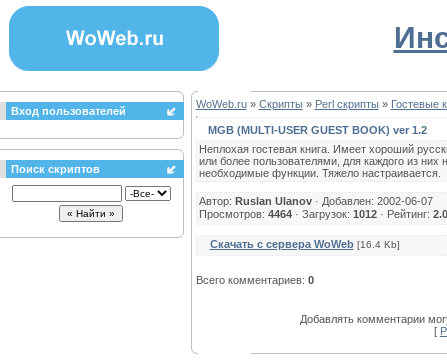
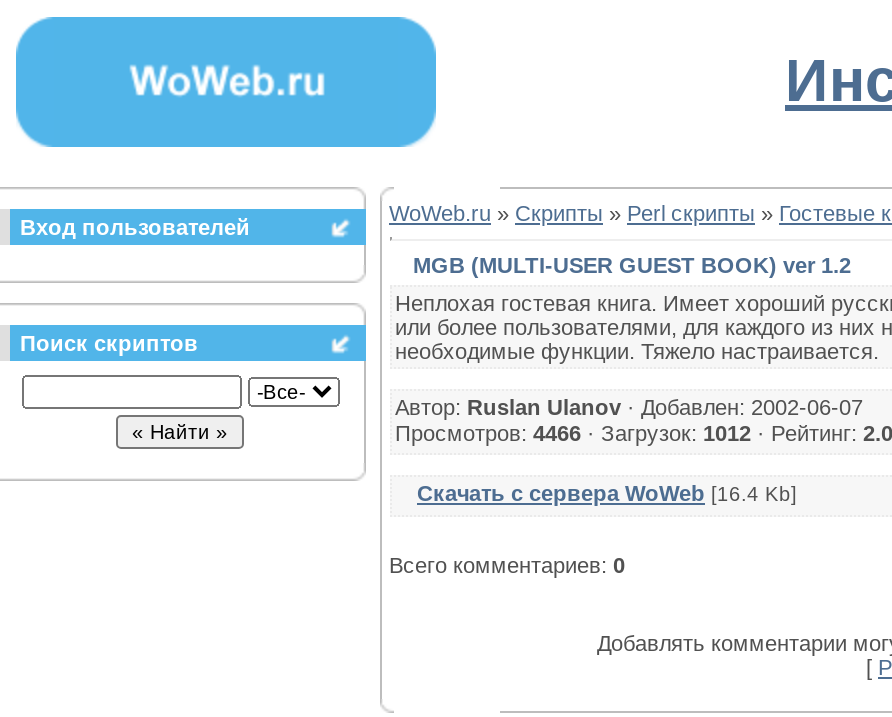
[198,208,447,220] Просмотров: 4464 · Загрузок: 1012 · Рейтинг: 2.0 -> [395,421,892,445] Просмотров: 4466 · Загрузок: 1012 · Рейтинг: 2.0

